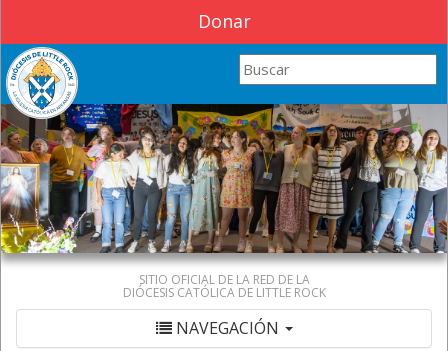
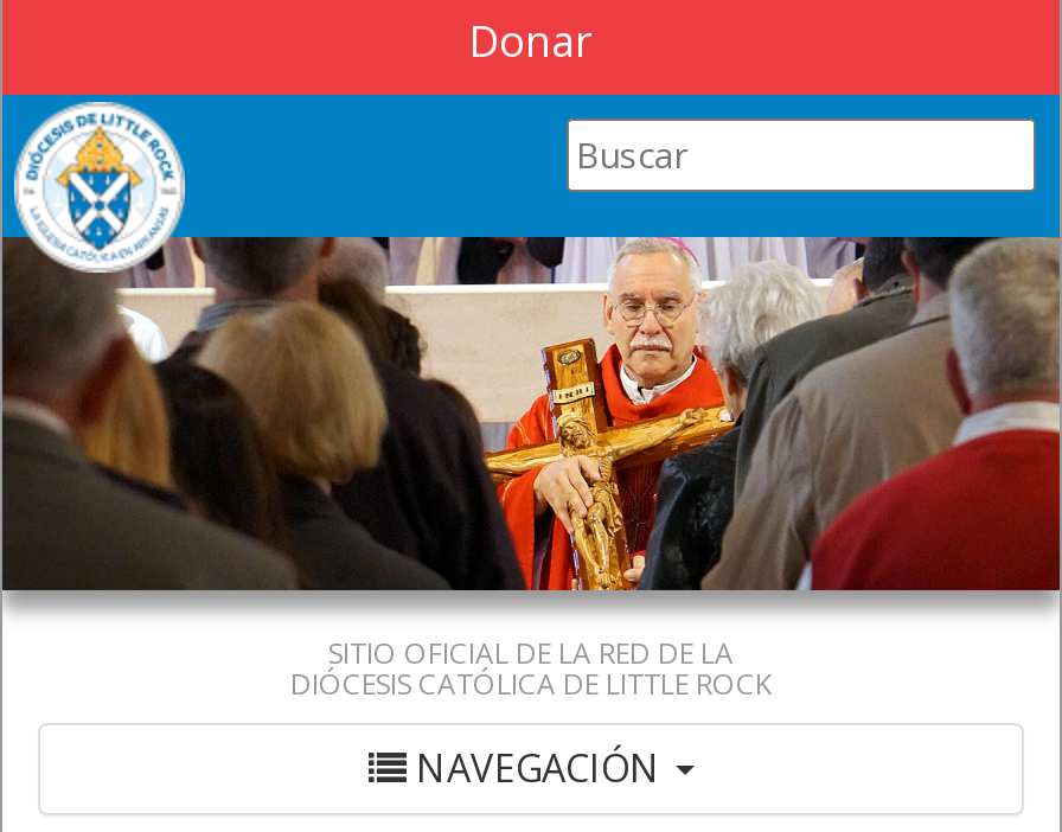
[3,103,445,254] [image] -> [7,235,1055,593] [image]

